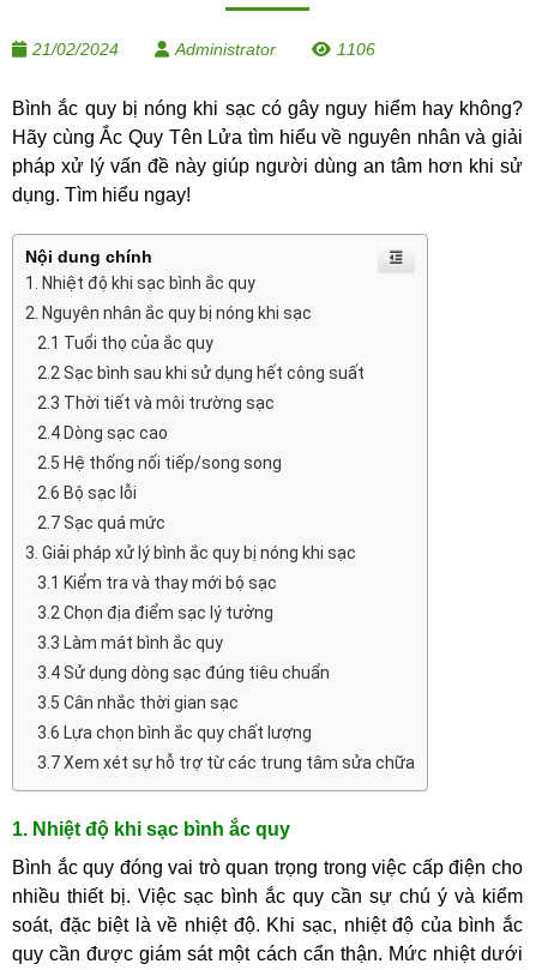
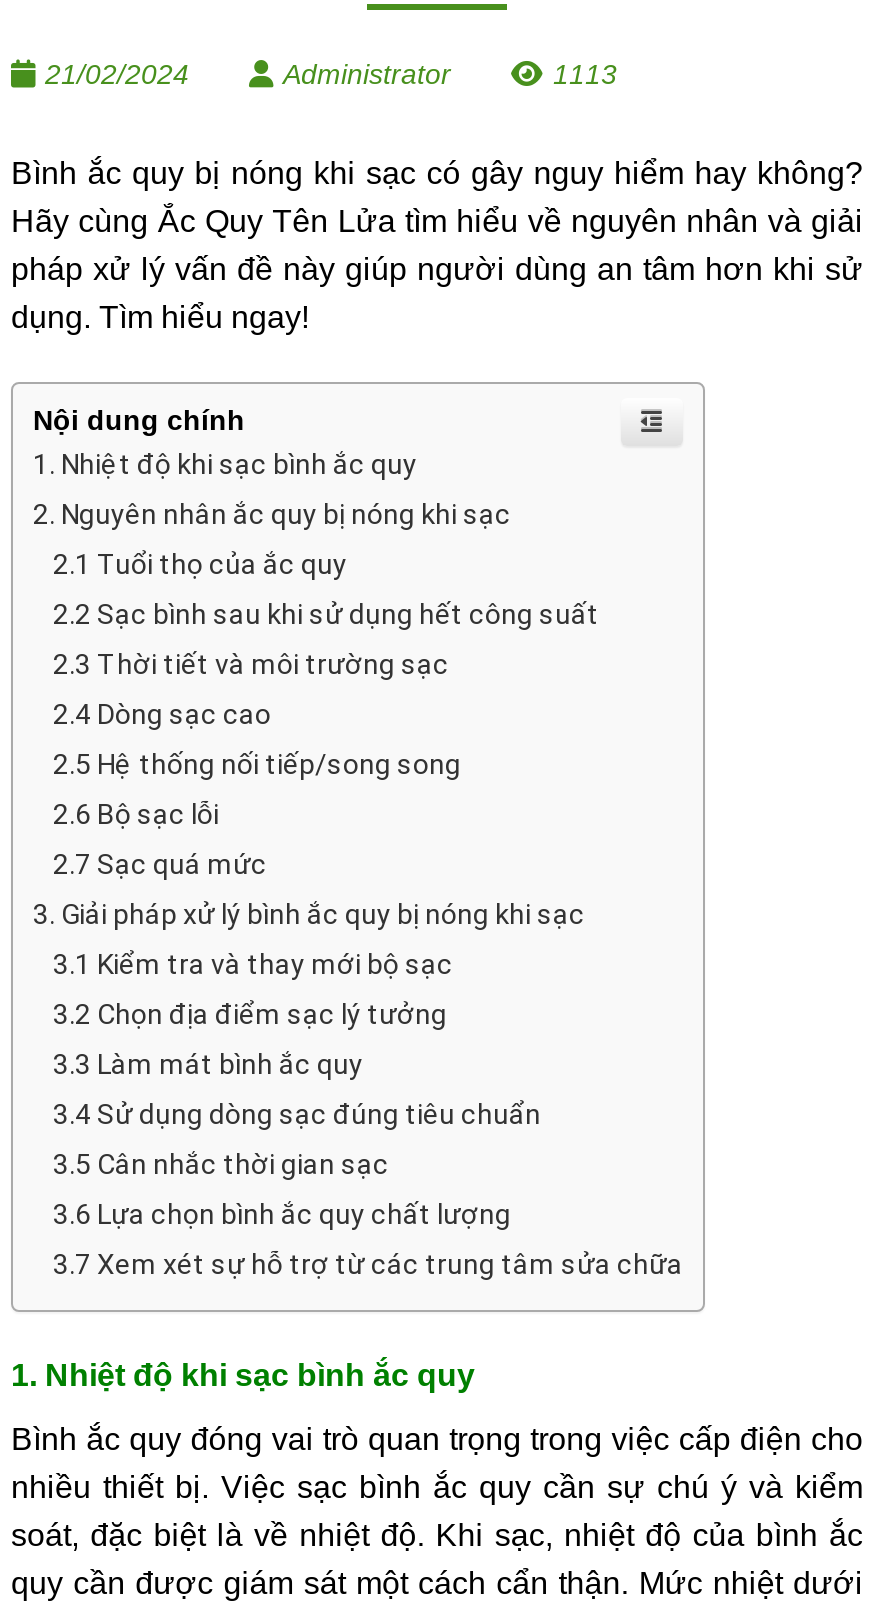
[337,40,375,59] 1106 -> [553,58,617,90] 1113

